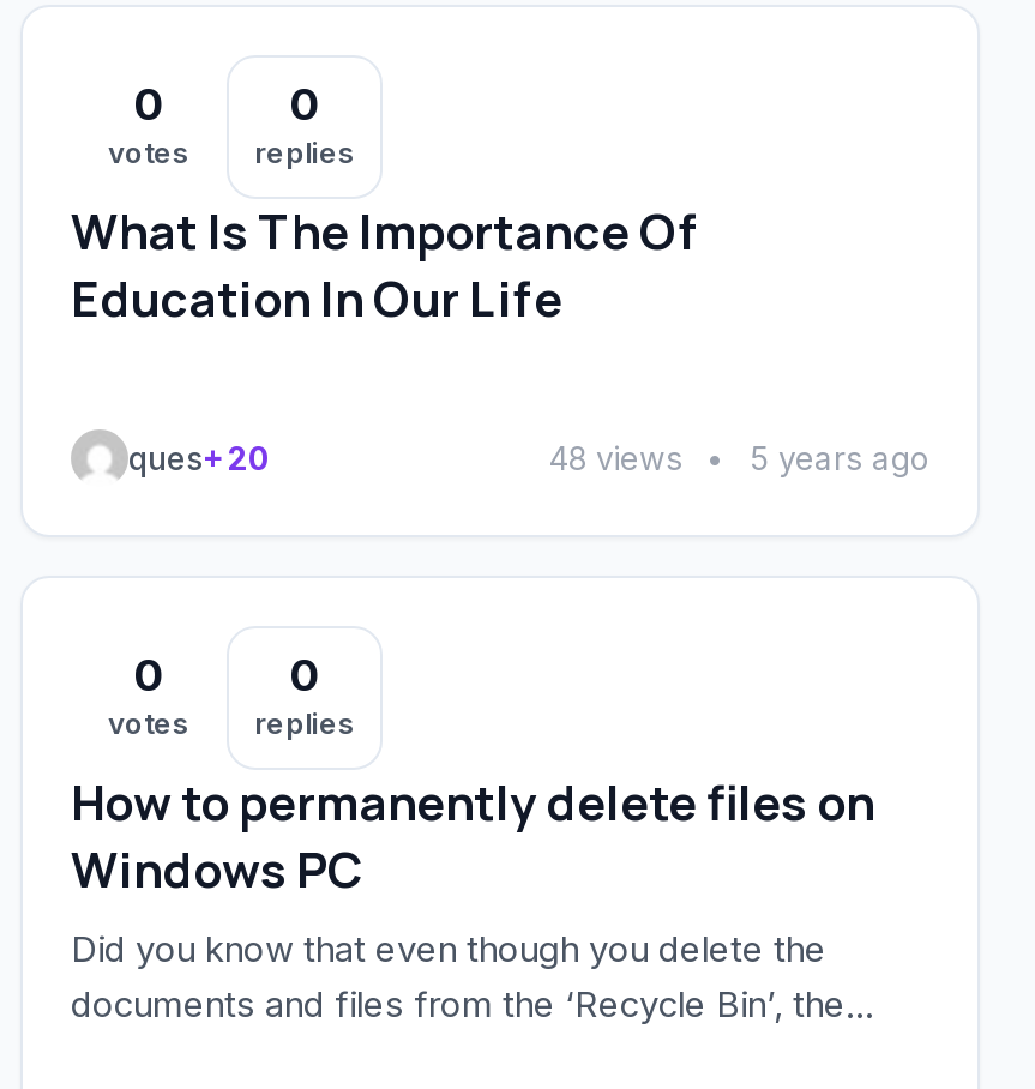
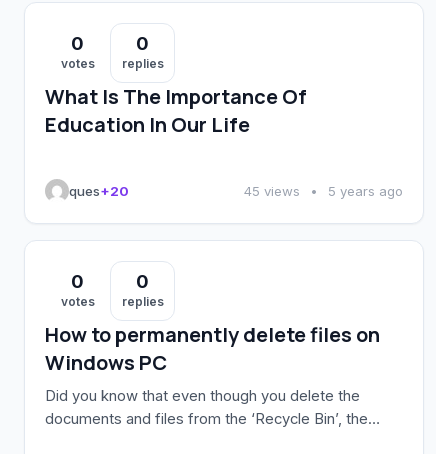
[548,439,682,477] 48 views -> [244,183,300,199] 45 views

